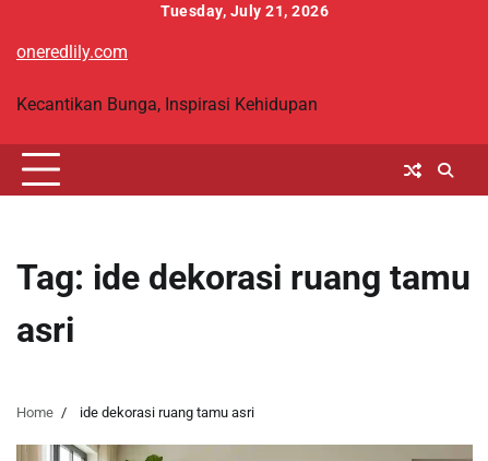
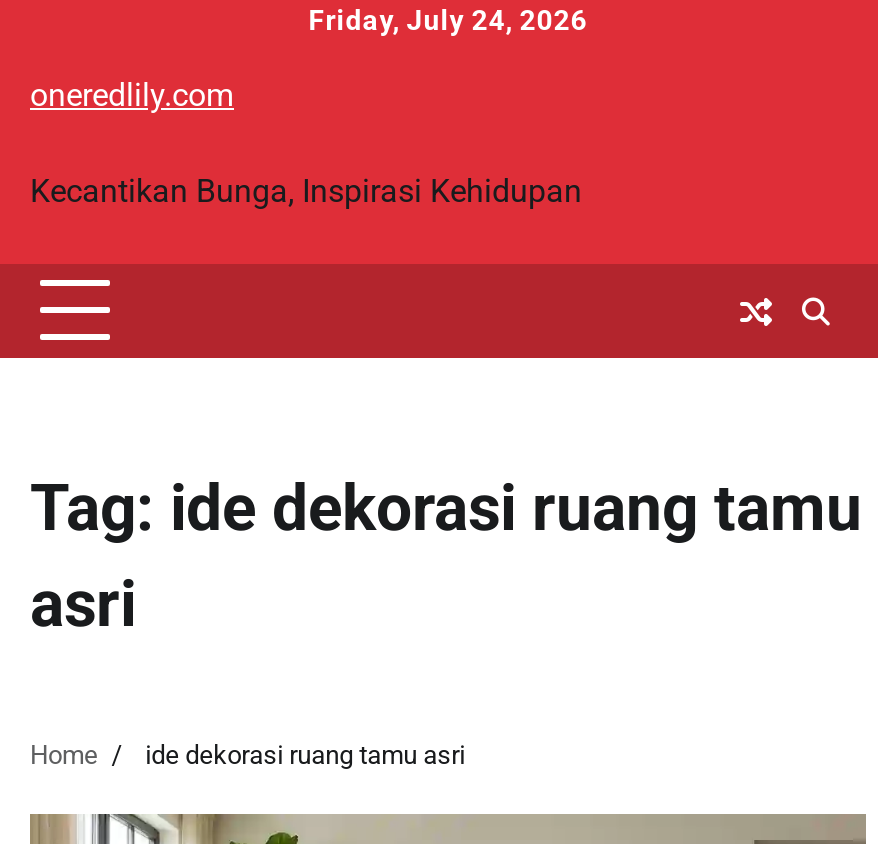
[160,2,329,20] Tuesday, July 21, 2026 -> [308,4,588,36] Friday, July 24, 2026

